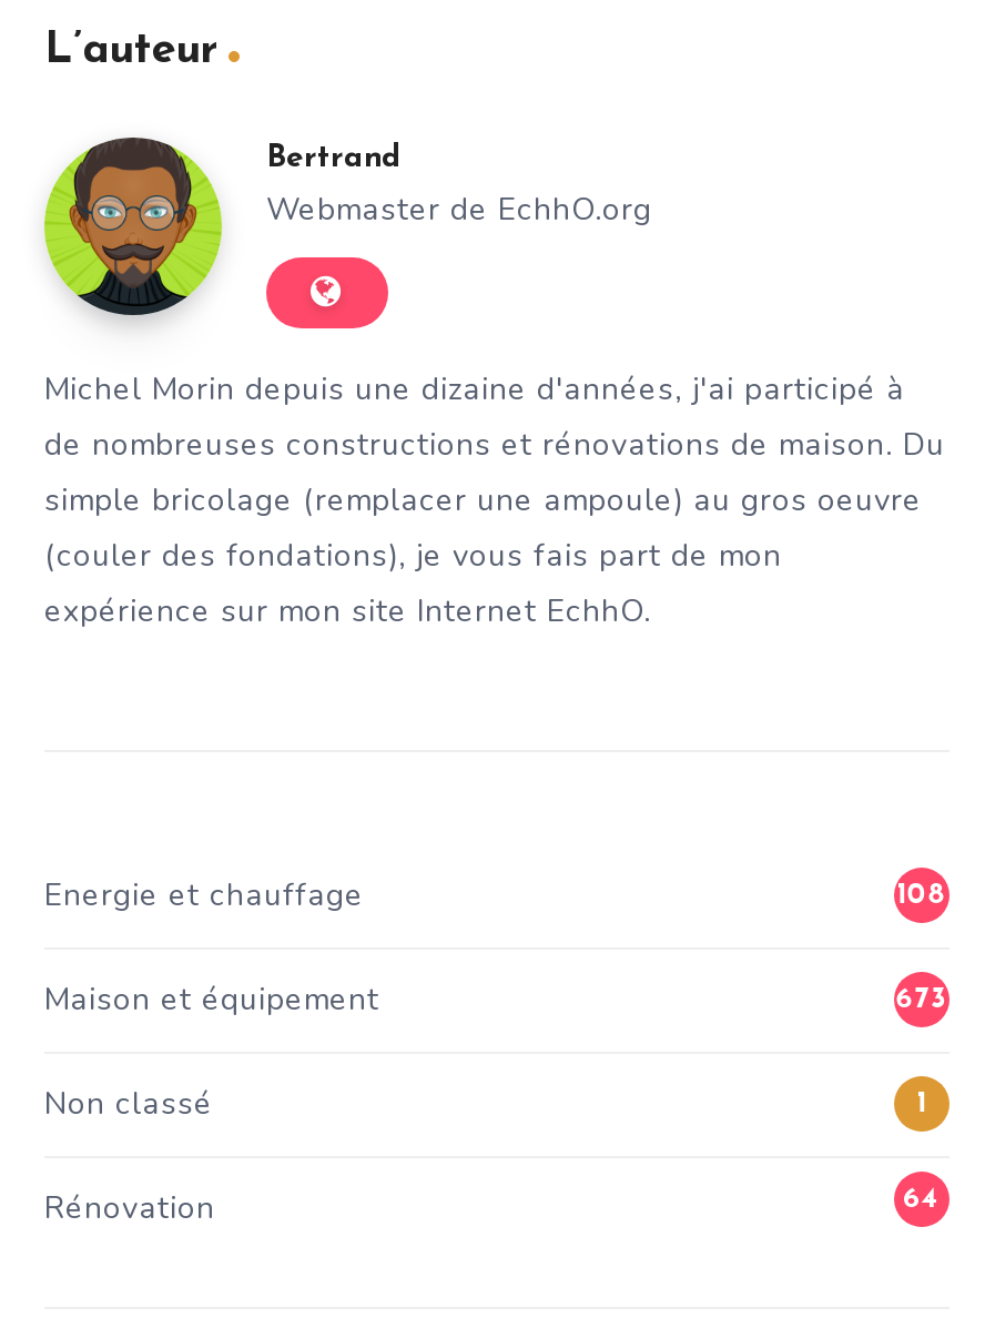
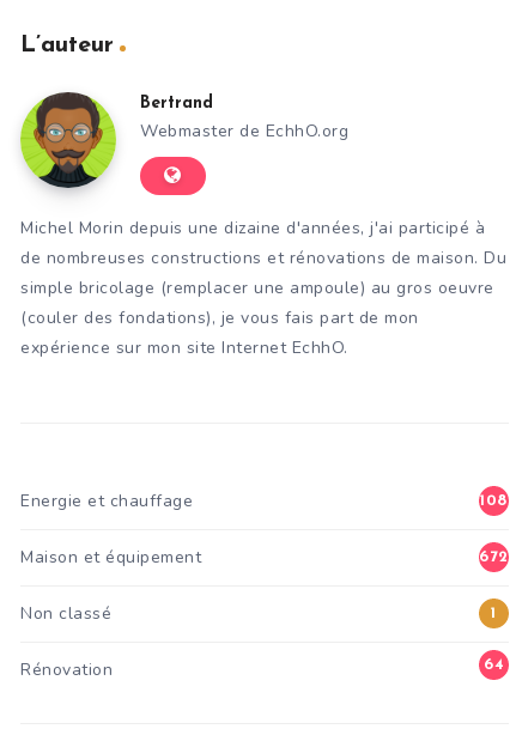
[896,985,948,1014] 673 -> [479,550,509,565] 672

